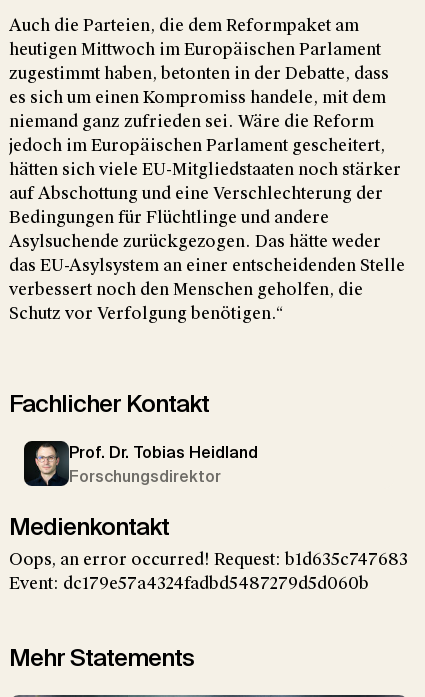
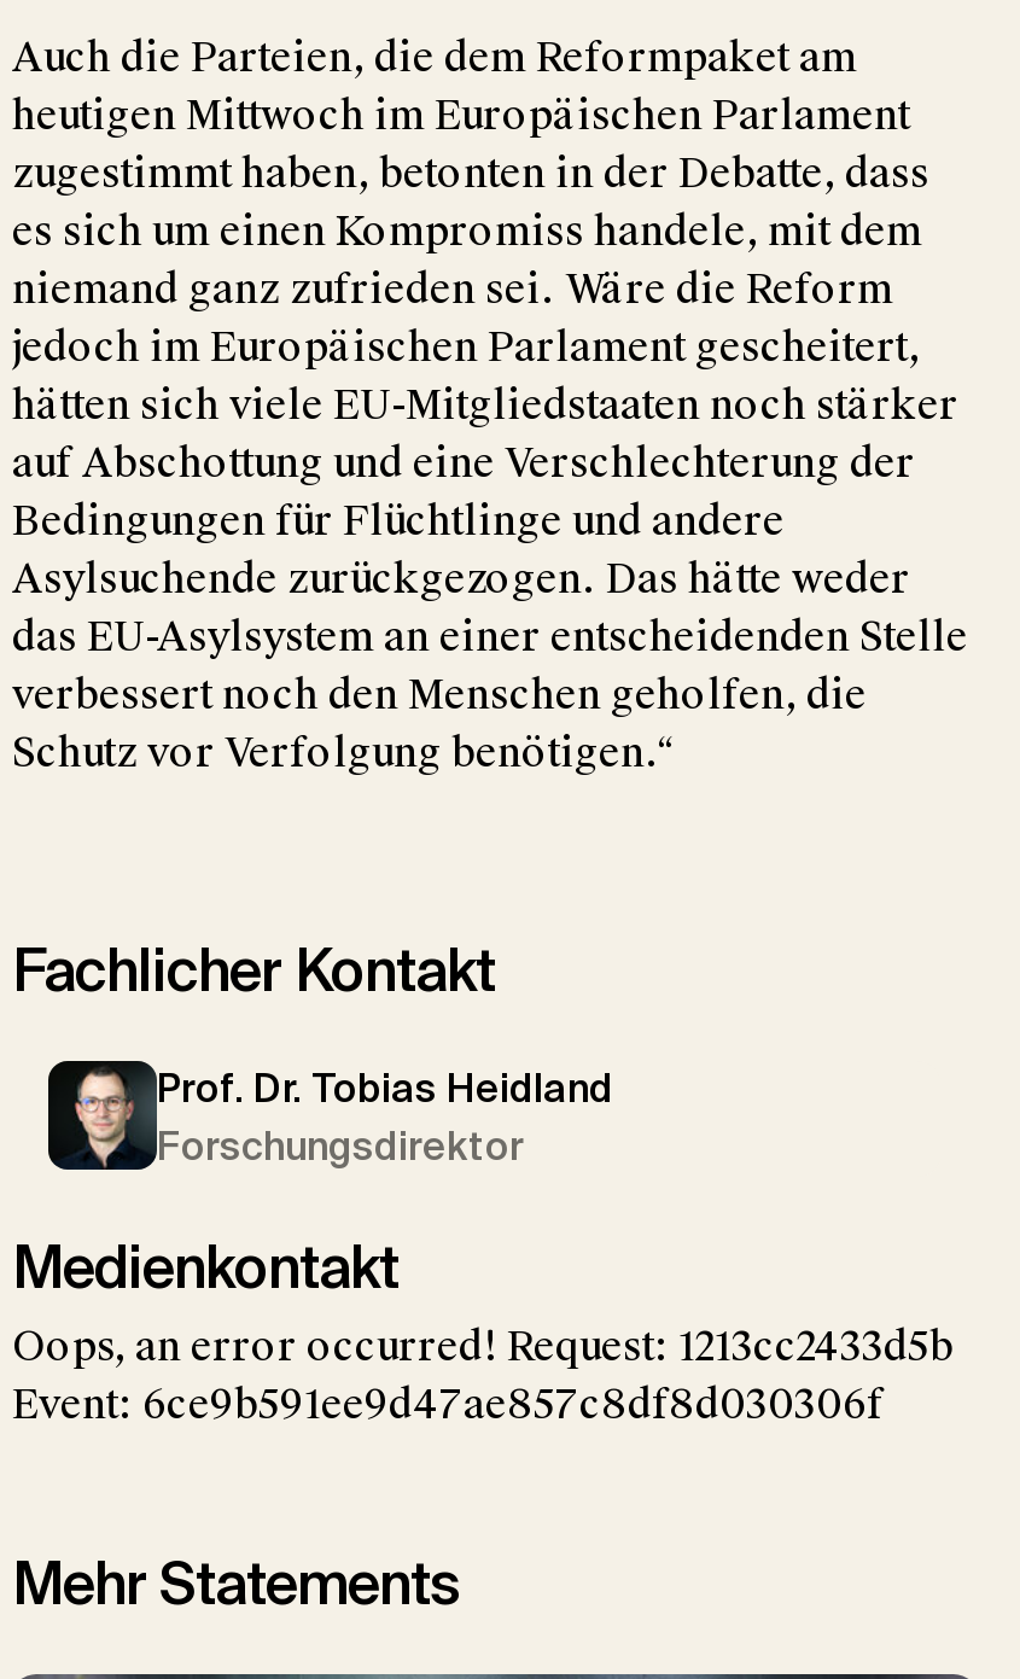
[9,549,408,570] Oops, an error occurred! Request: b1d635c747683 -> [12,1322,954,1372] Oops, an error occurred! Request: 1213cc2433d5b
[9,573,369,594] Event: dc179e57a4324fadbd5487279d5d060b -> [12,1380,884,1430] Event: 6ce9b591ee9d47ae857c8df8d030306f

